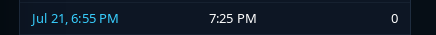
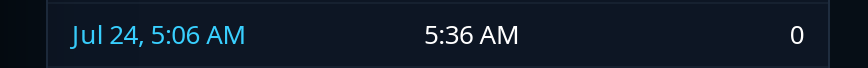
[32,9,257,27] Jul 21, 6:55 PM | 7:25 PM -> [72,16,520,52] Jul 24, 5:06 AM | 5:36 AM

